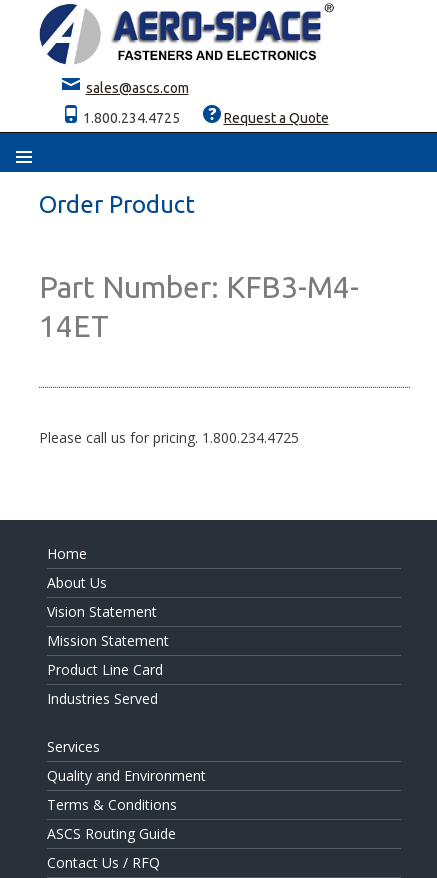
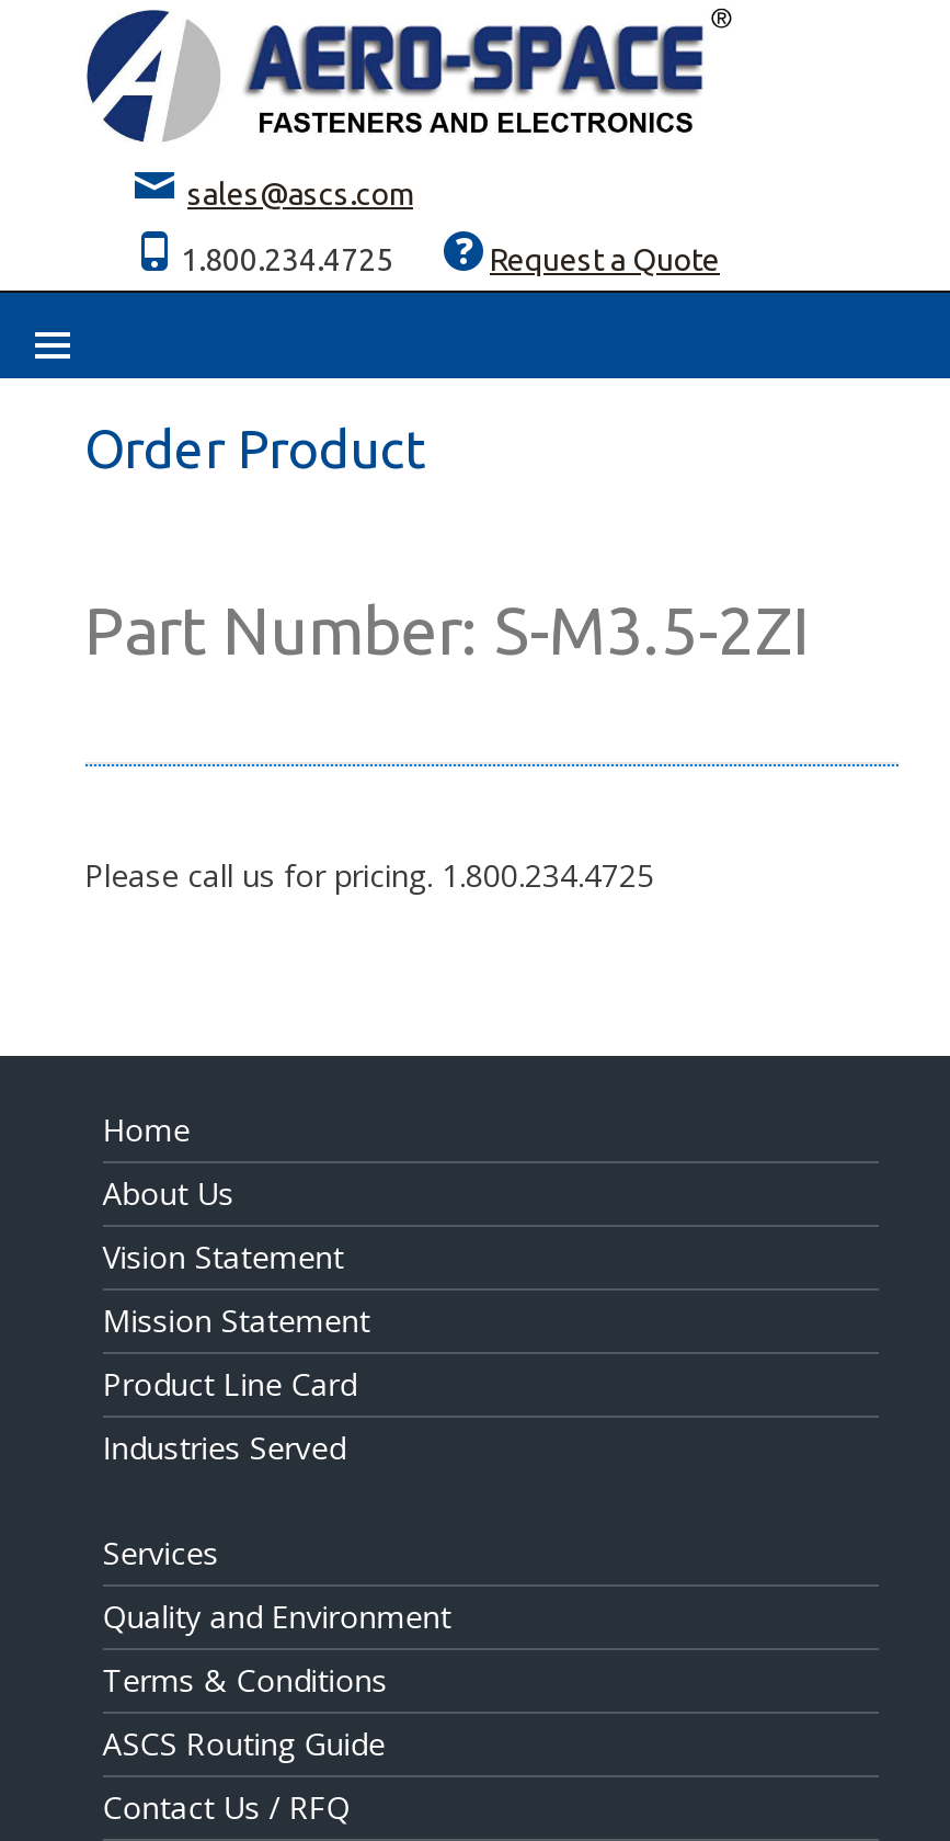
[38,270,358,343] Part Number: KFB3-M4- | 14ET -> [84,594,810,669] Part Number: S-M3.5-2ZI

